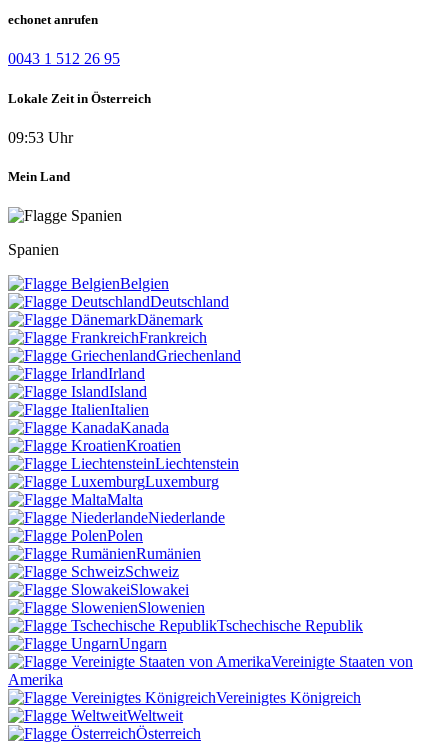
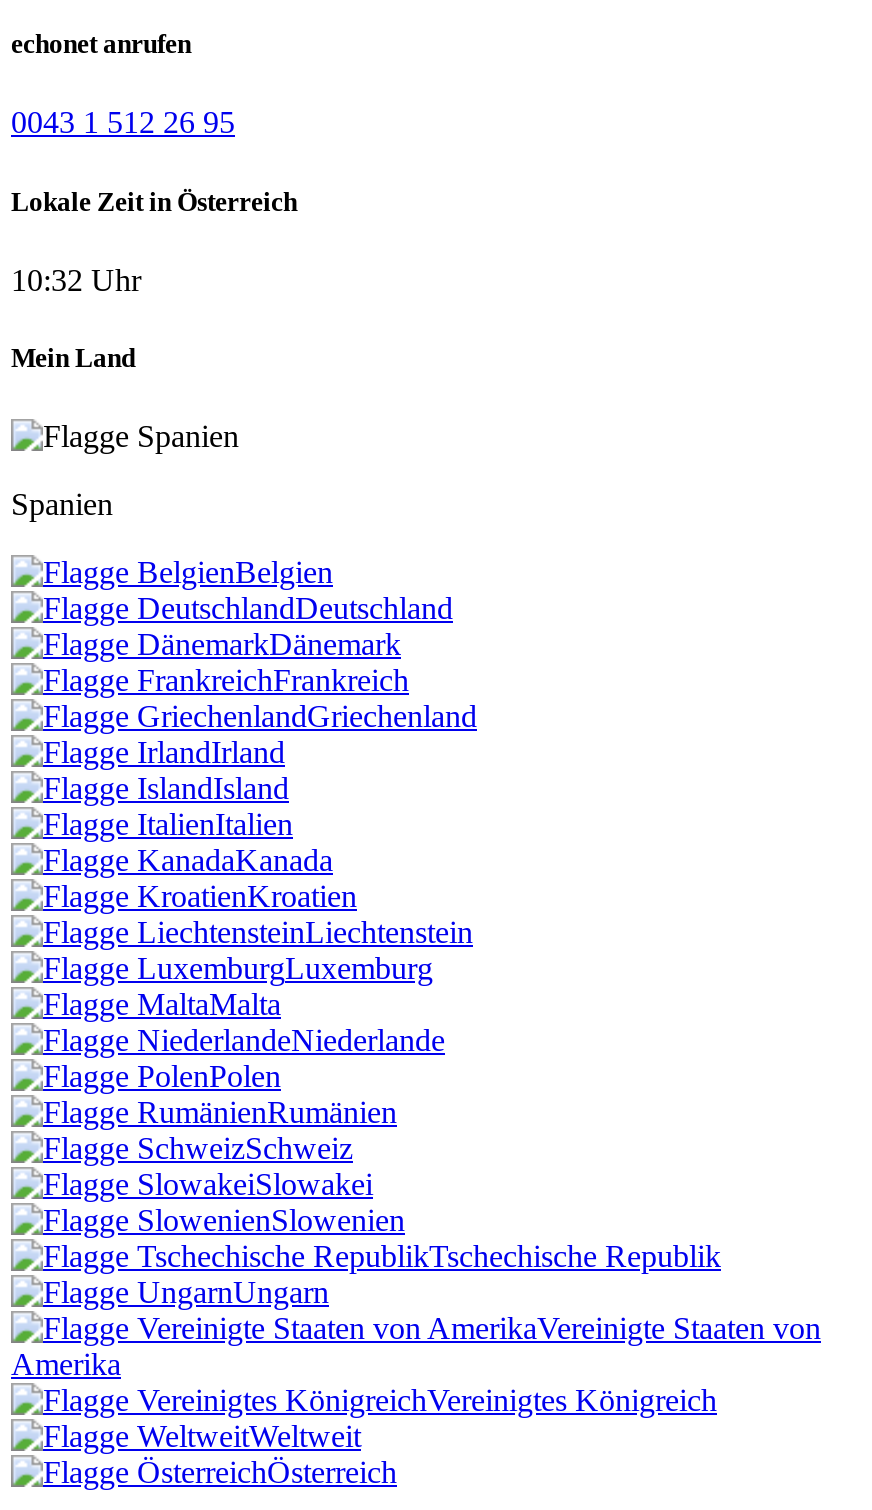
[8,129,73,146] 09:53 Uhr -> [11,262,141,296] 10:32 Uhr

